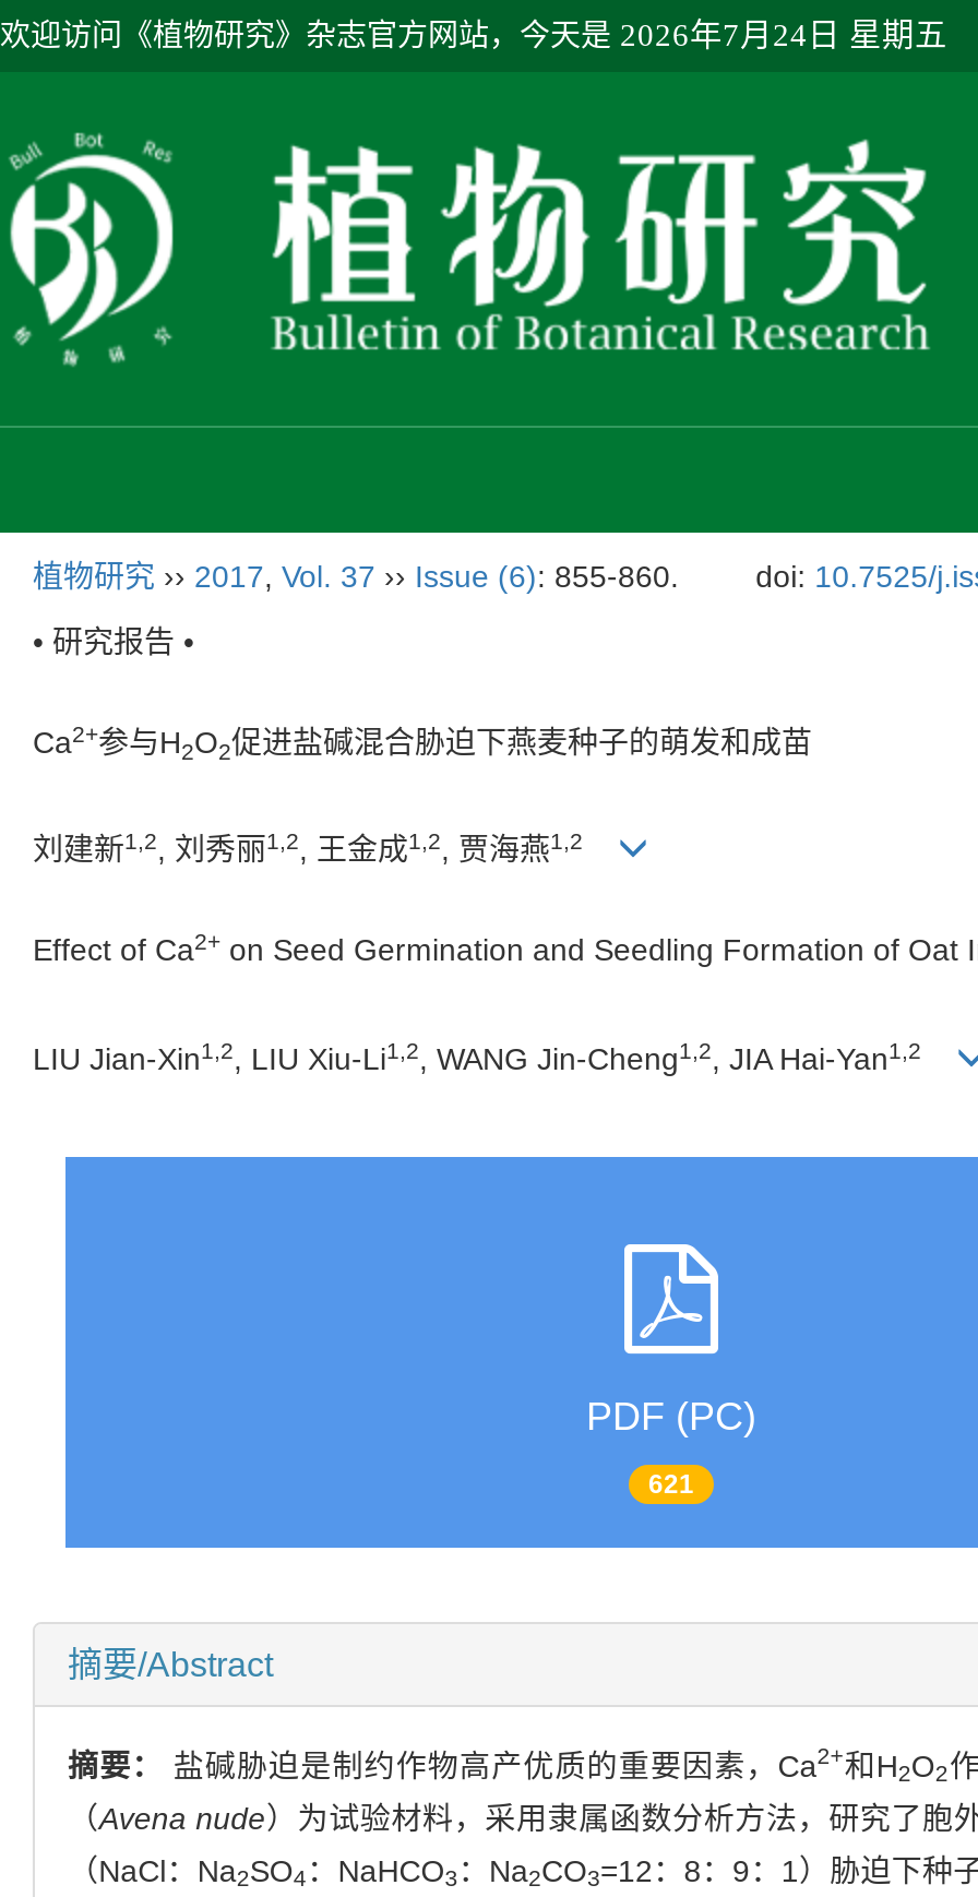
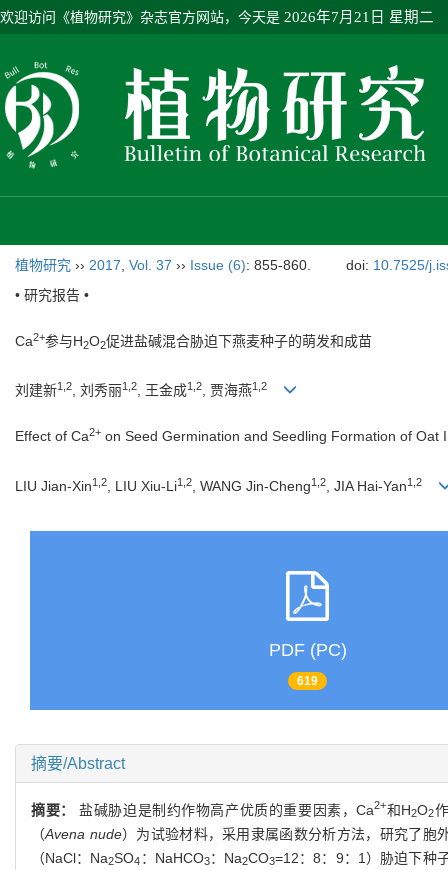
[0,17,947,52] 欢迎访问《植物研究》杂志官方网站，今天是2026年7月24日 星期五 -> [0,9,434,25] 欢迎访问《植物研究》杂志官方网站，今天是2026年7月21日 星期二
[648,1470,694,1500] 621 -> [297,674,318,688] 619

